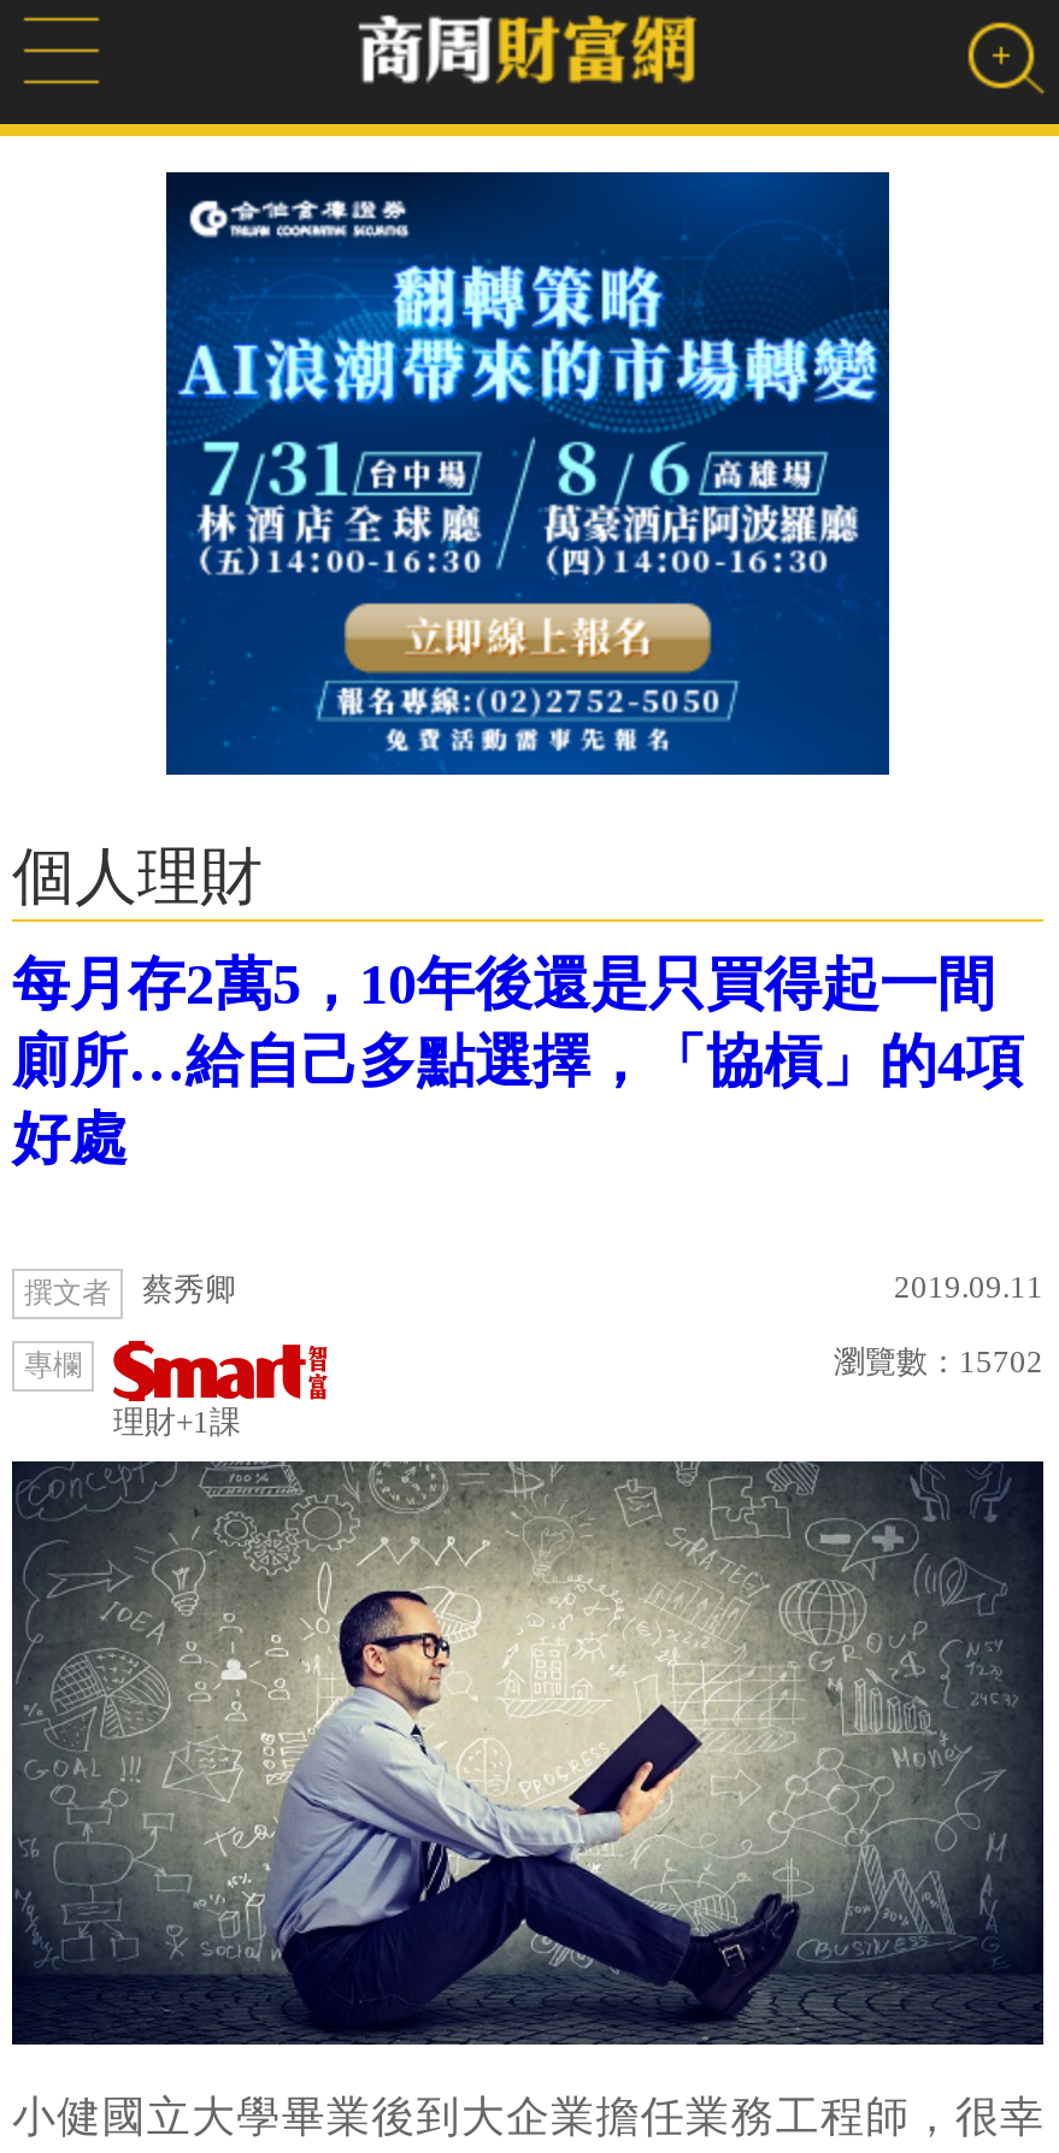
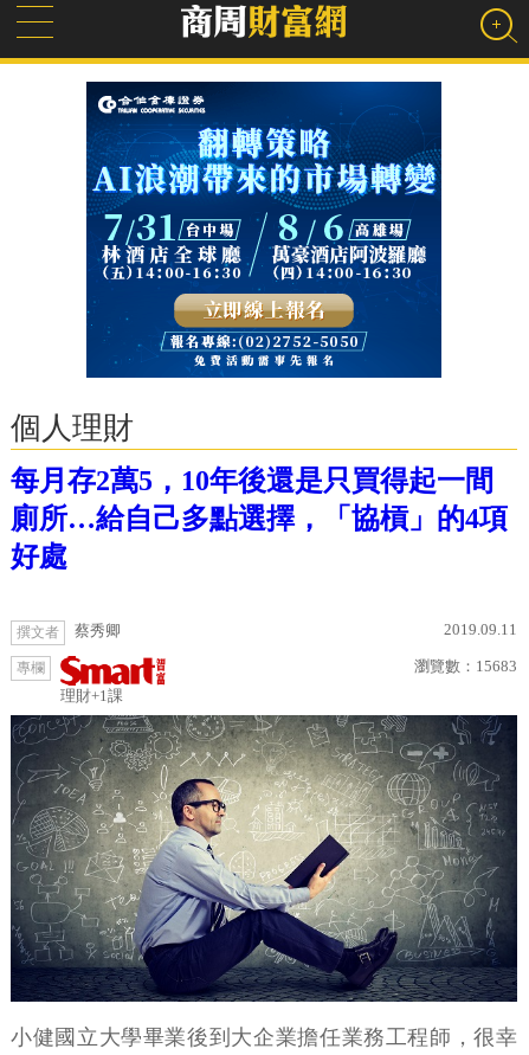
[834,1343,1043,1380] 瀏覽數：15702 -> [414,657,517,675] 瀏覽數：15683

